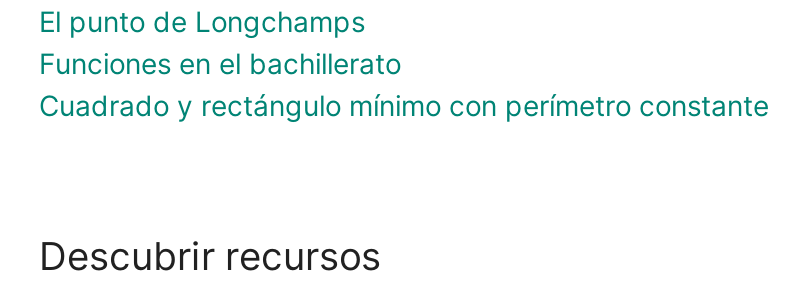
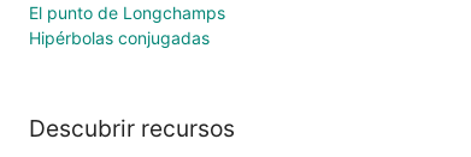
[39,46,769,122] Funciones en el bachillerato | Cuadrado y rectángulo mínimo con perímetro constante -> [29,27,210,48] Hipérbolas conjugadas

